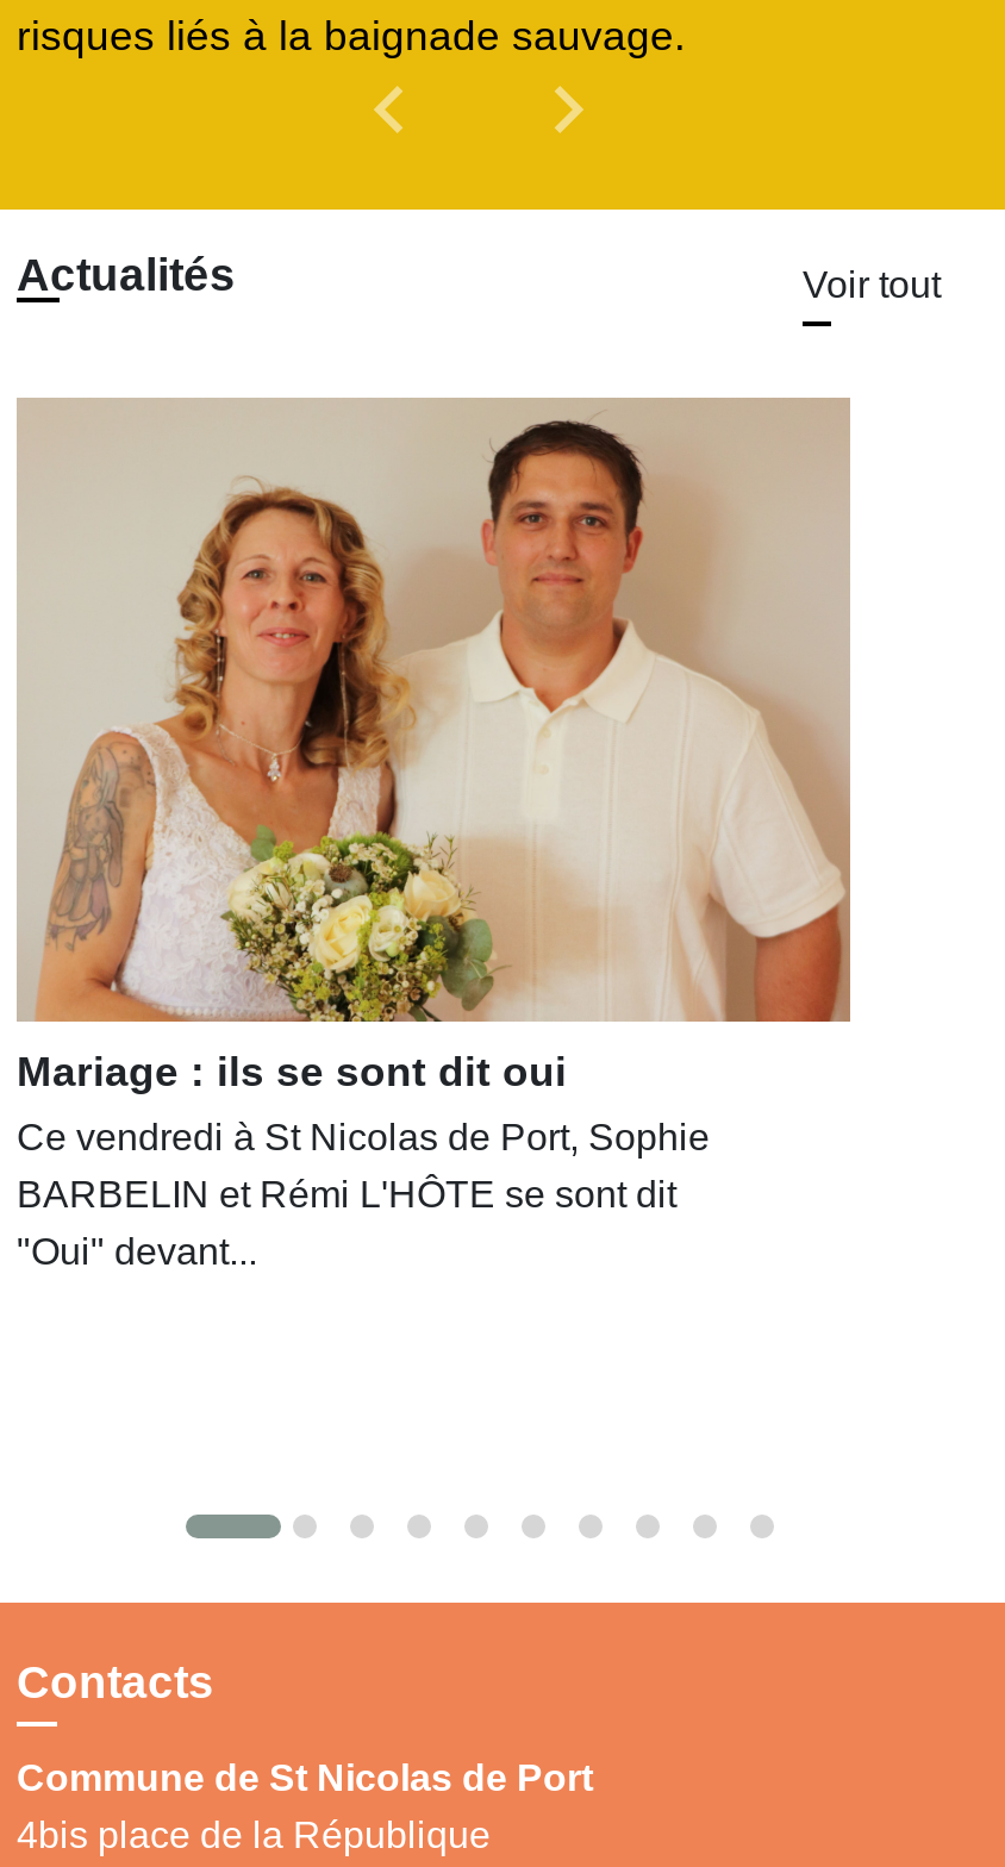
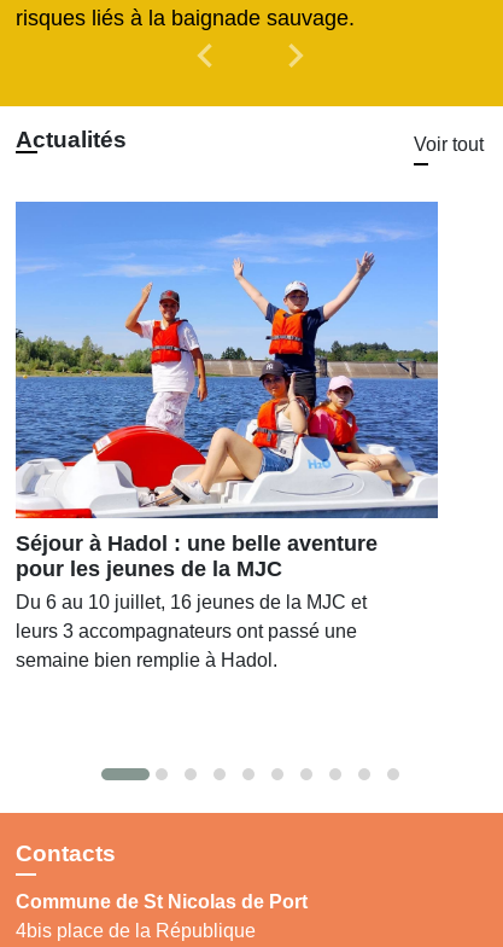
[17,395,853,1272] [image] | Mariage : ils se sont dit oui | Ce vendredi à St Nicolas de Port, Sophie | BARBELIN et Rémi L'HÔTE se sont dit | "Oui" devant... -> [14,201,439,671] [image] | Séjour à Hadol : une belle aventure | pour les jeunes de la MJC | Du 6 au 10 juillet, 16 jeunes de la MJC et | leurs 3 accompagnateurs ont passé une | semaine bien remplie à Hadol.

